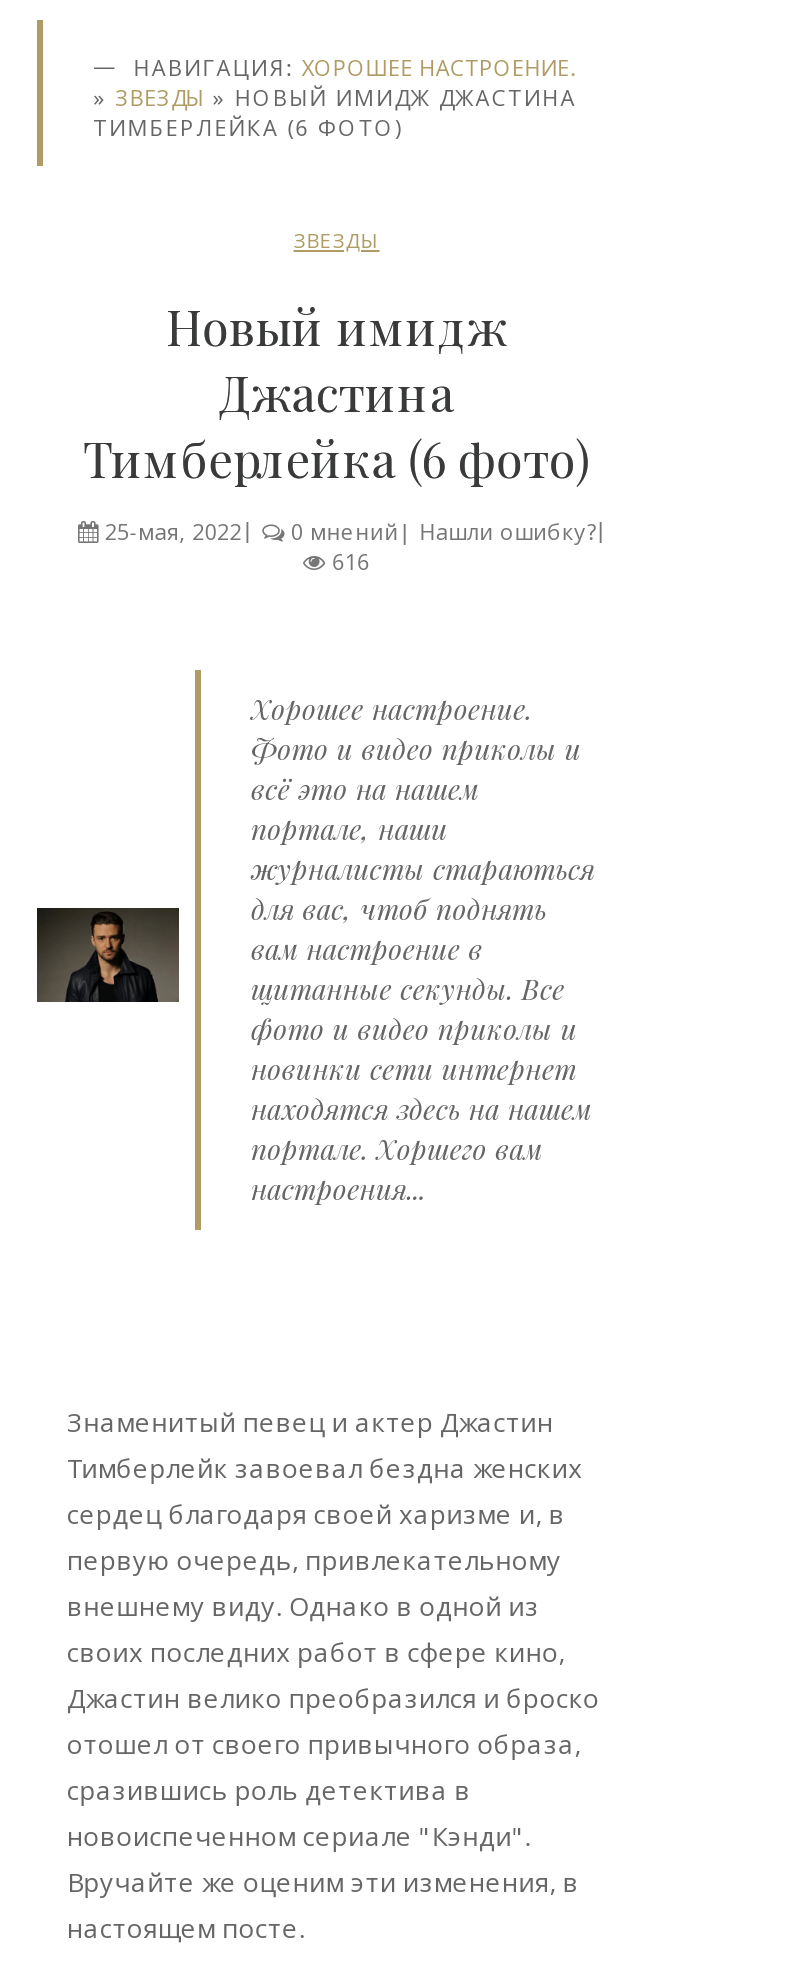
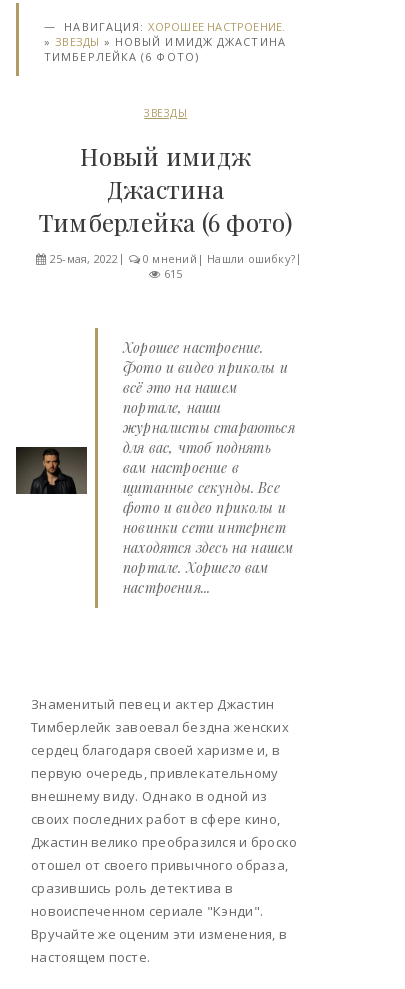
[332,546,370,576] 616 -> [164,266,182,281] 615

